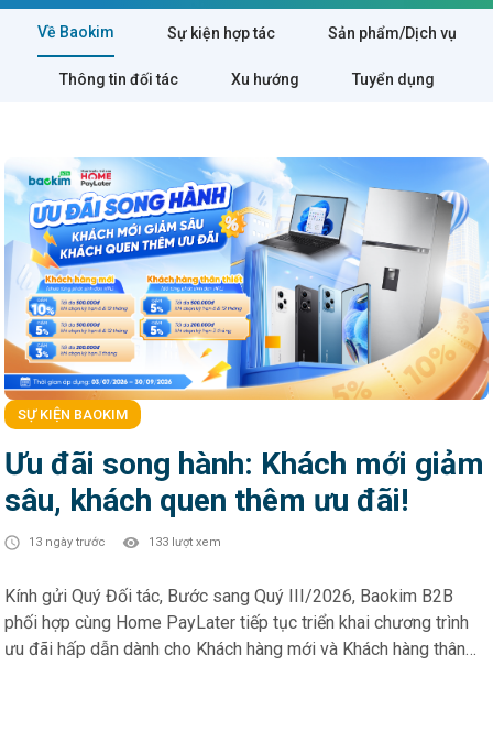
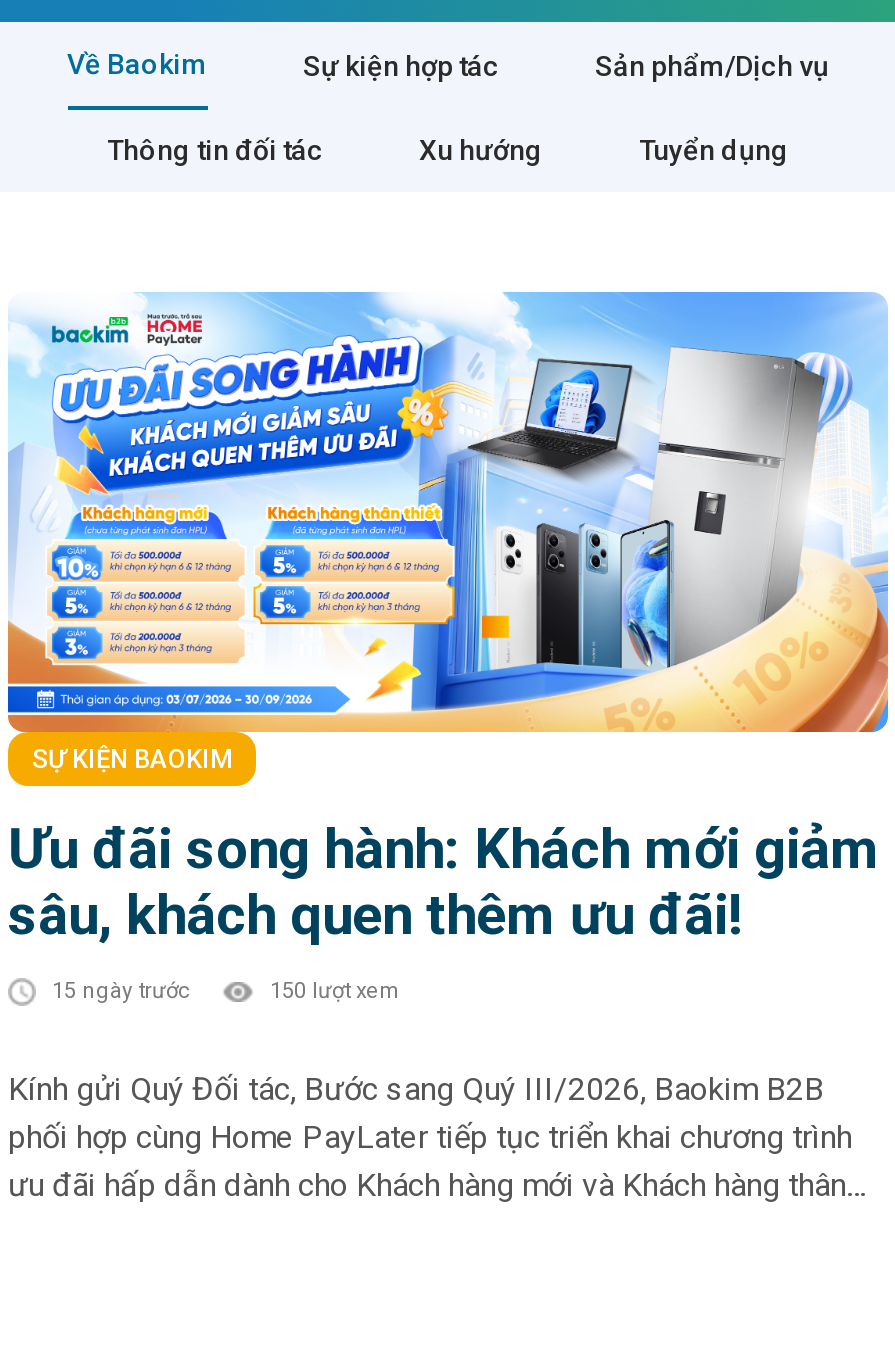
[29,535,106,550] 13 ngày trước -> [52,978,192,1004] 15 ngày trước
[149,535,221,550] 133 lượt xem -> [270,978,402,1004] 150 lượt xem

